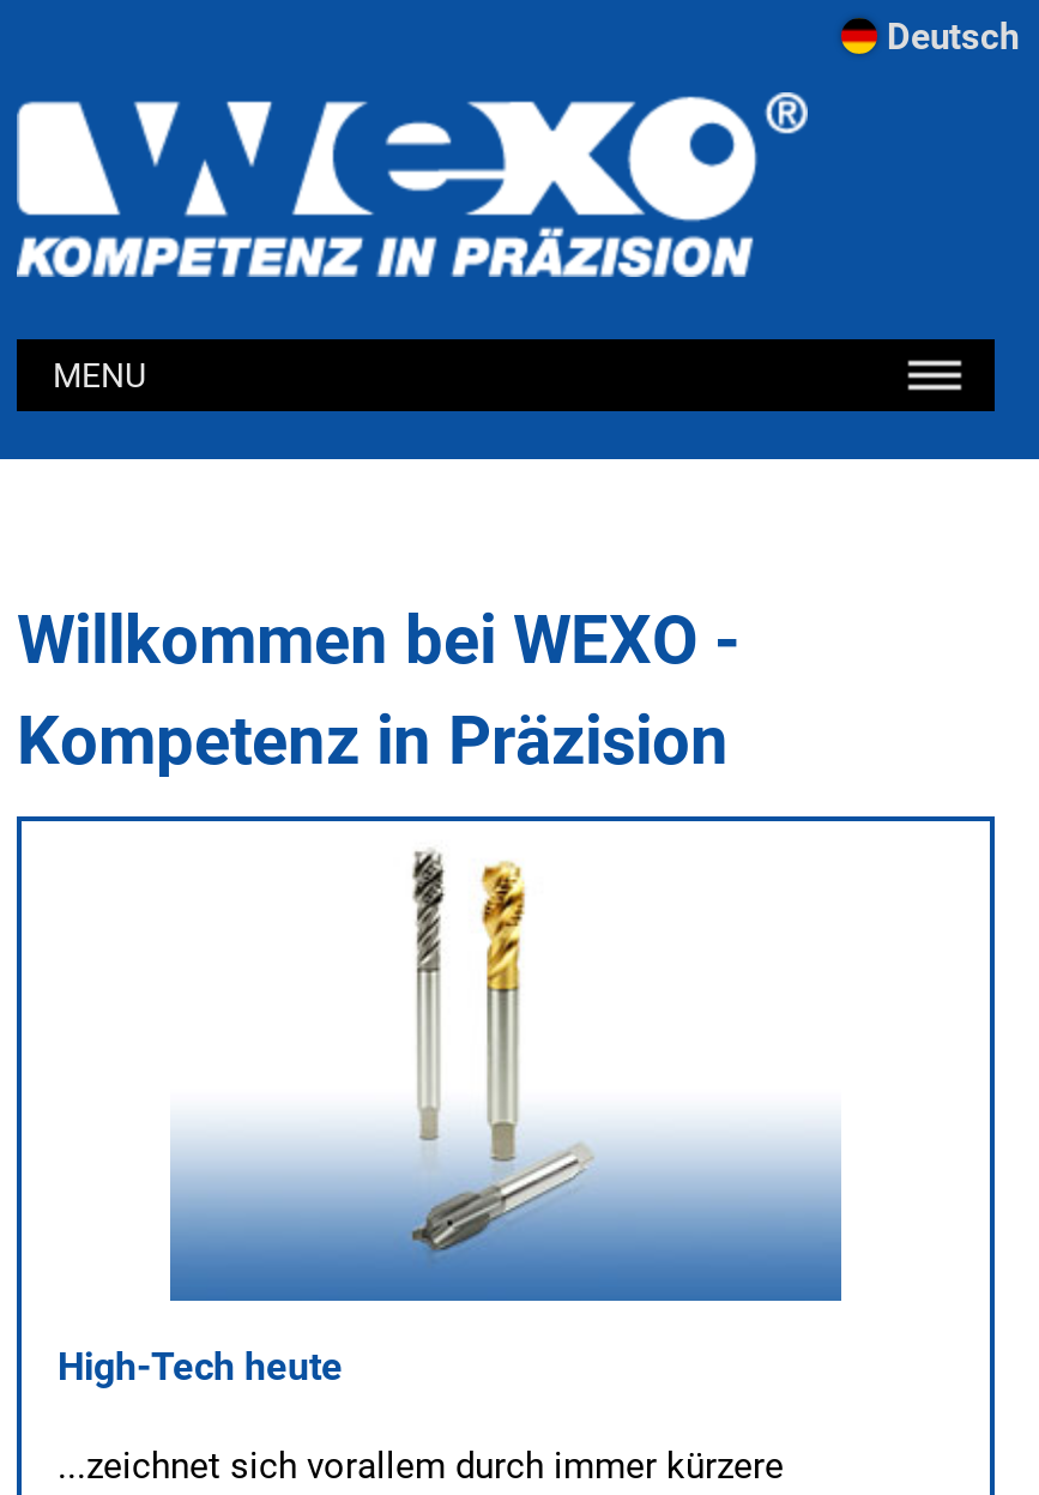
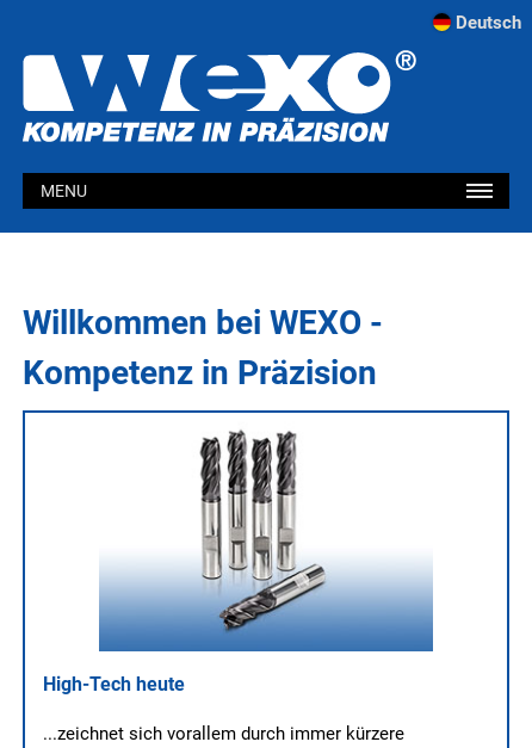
[374,850,621,1258] [image] -> [199,428,326,631] [image]

